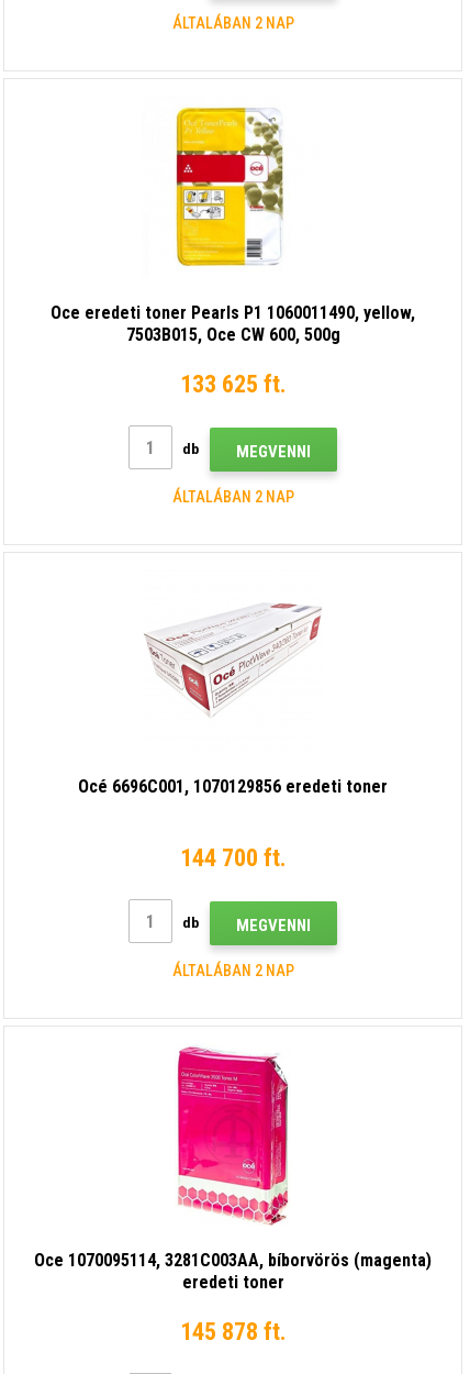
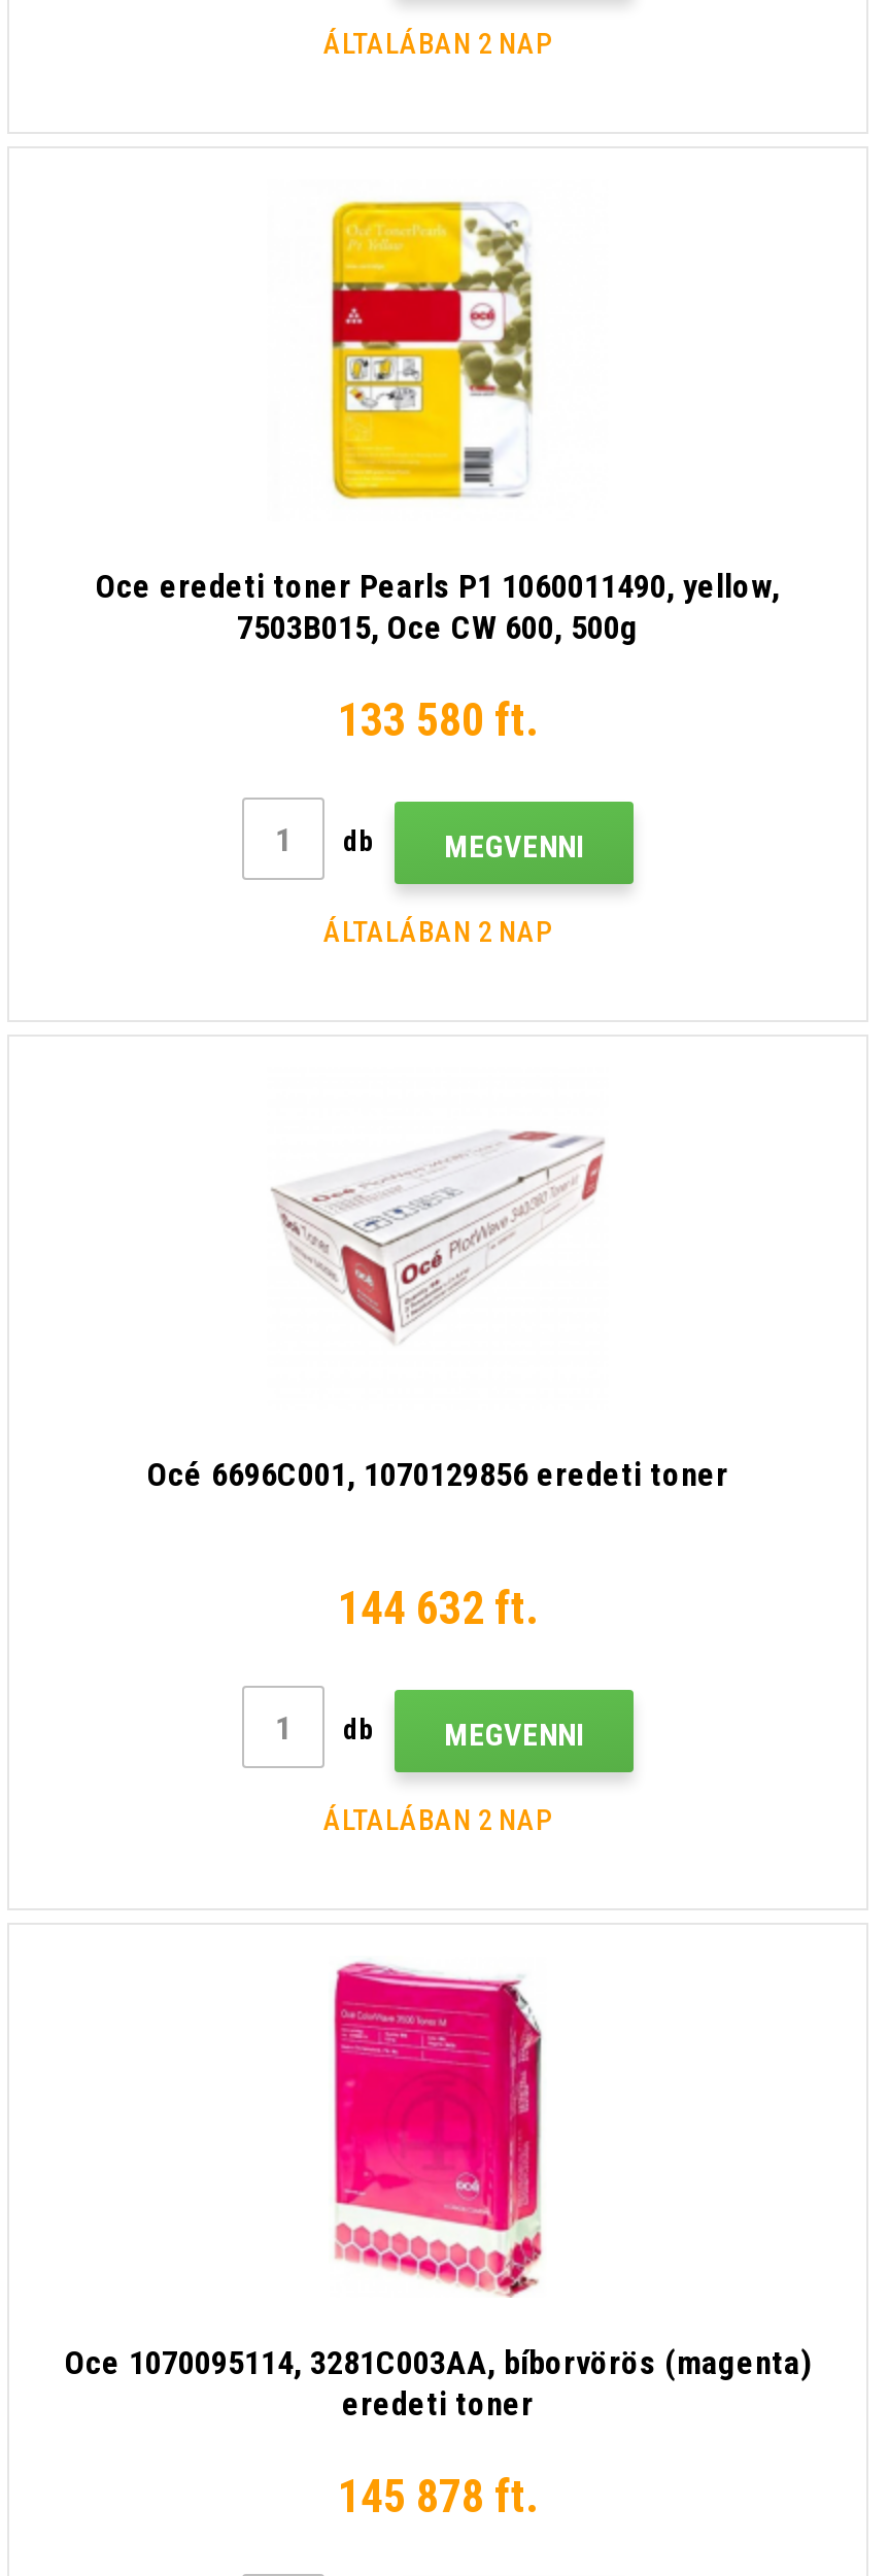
[180,370,286,398] 133 625 ft. -> [338,694,538,746] 133 580 ft.
[180,844,286,872] 144 700 ft. -> [338,1583,538,1634] 144 632 ft.

